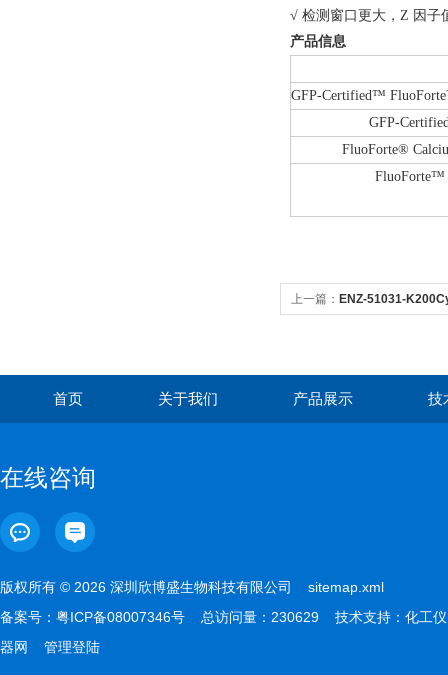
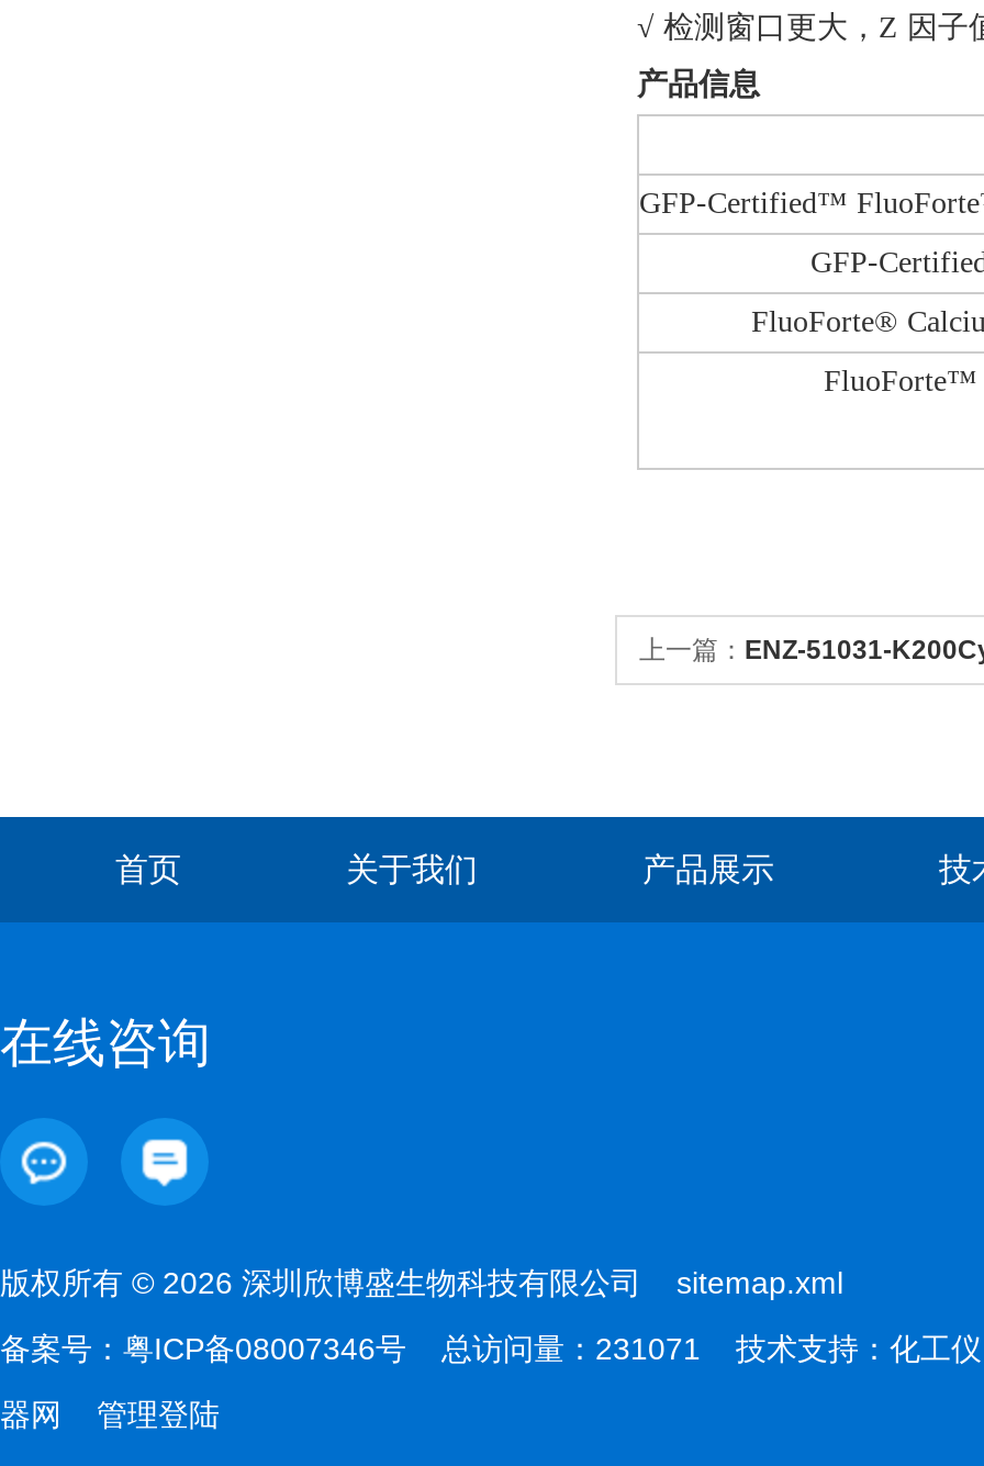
[0,609,447,625] 备案号：粤ICP备08007346号总访问量：230629 技术支持：化工仪 -> [0,1331,982,1366] 备案号：粤ICP备08007346号总访问量：231071 技术支持：化工仪

